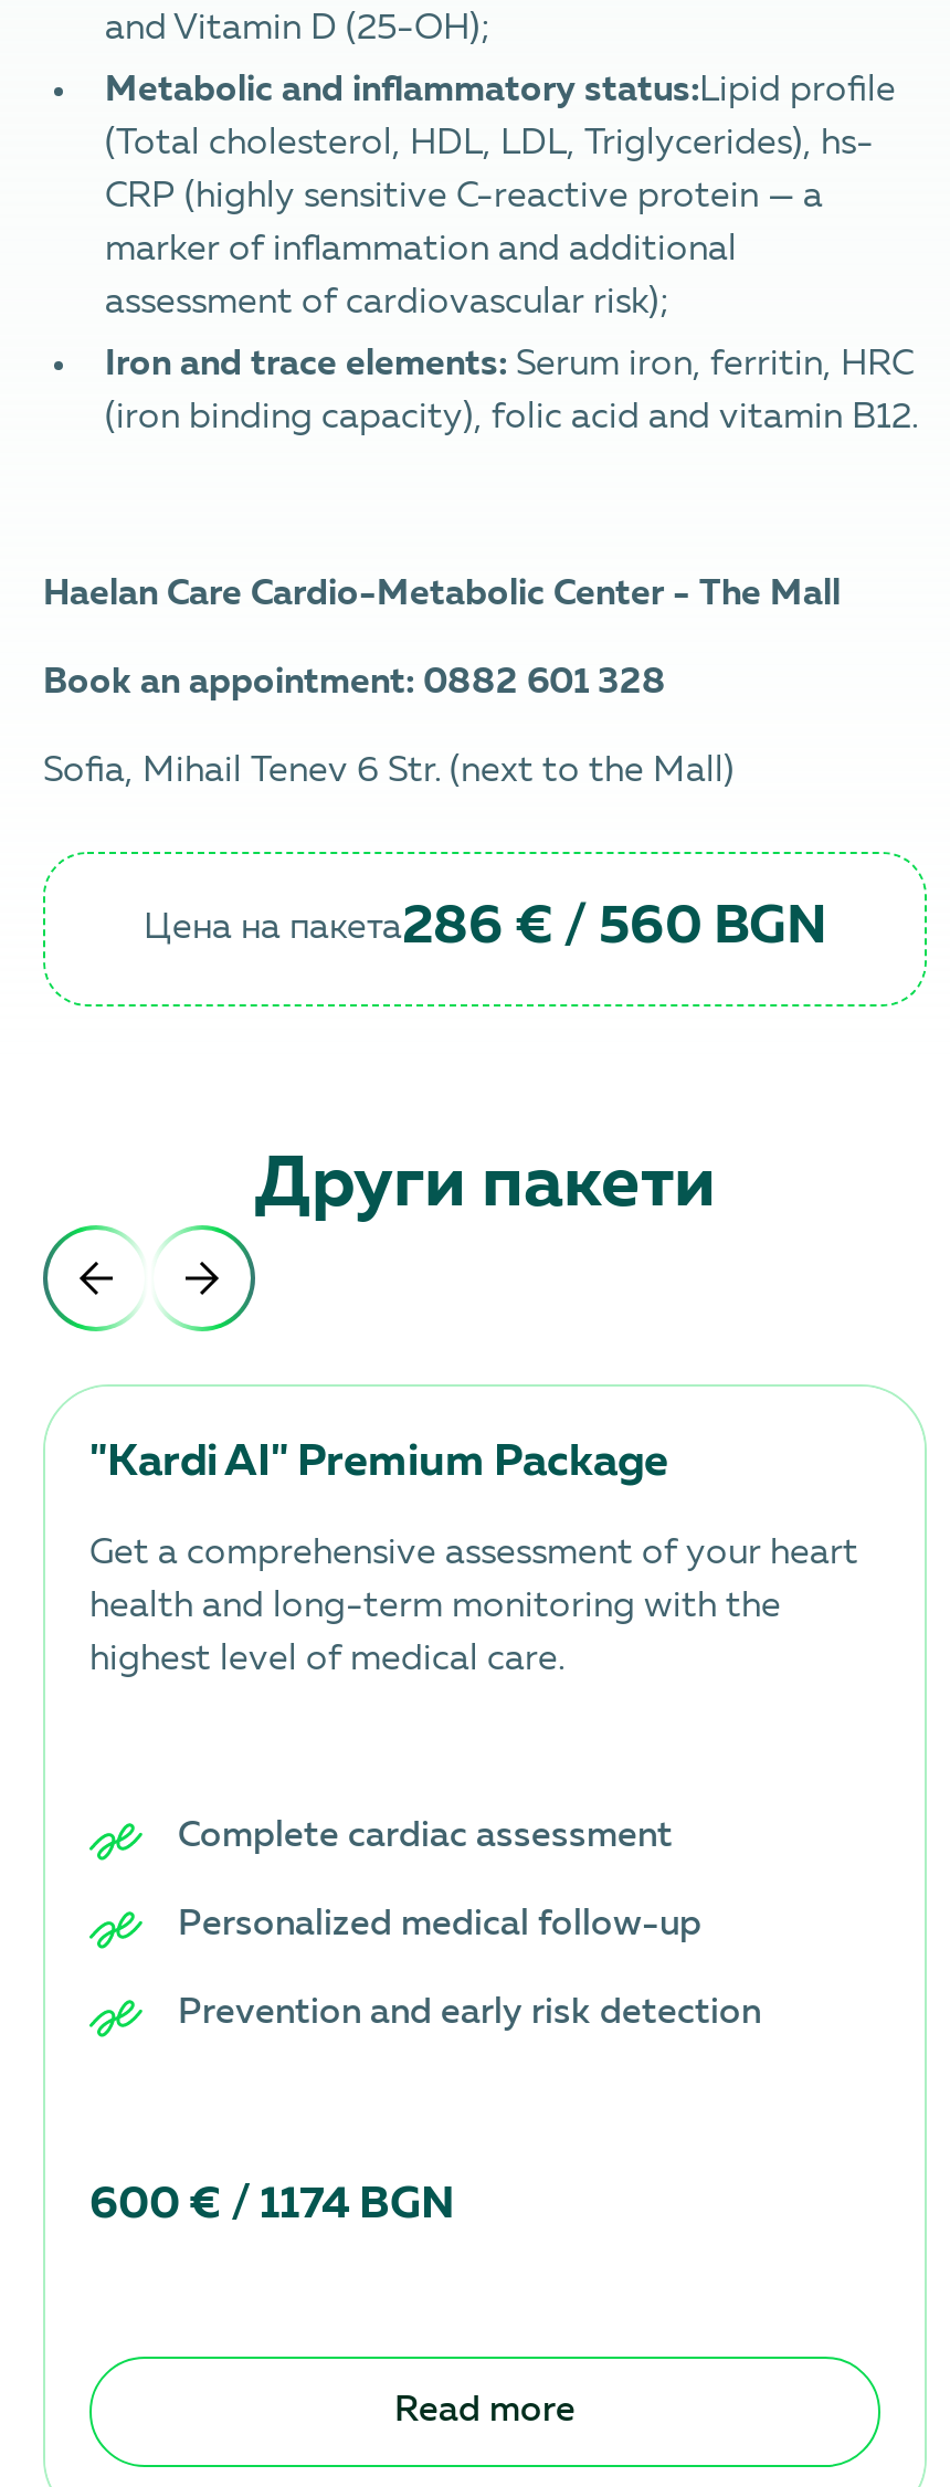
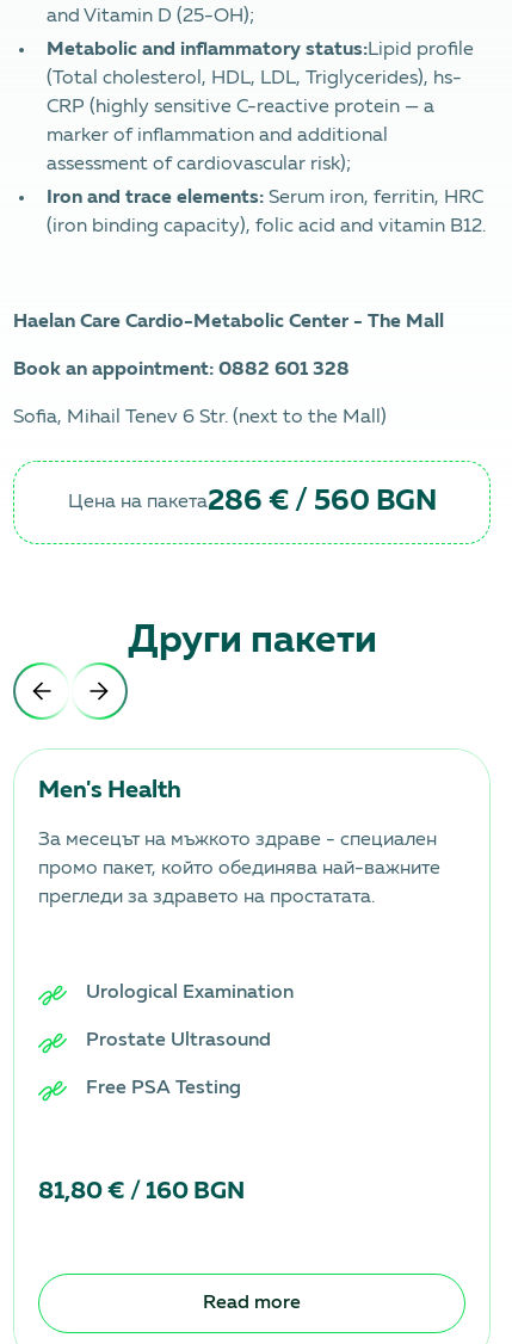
[89,1441,668,1485] "Kardi AI" Premium Package -> [38,779,181,803] Men's Health
[89,1536,858,1571] Get a comprehensive assessment of your heart -> [38,830,437,849] За месецът на мъжкото здраве - специален
[89,1589,781,1624] health and long-term monitoring with the -> [38,859,440,878] промо пакет, който обединява най-важните
[89,1642,564,1677] highest level of medical care. -> [38,887,375,907] прегледи за здравето на простатата.
[178,1820,673,1855] Complete cardiac assessment -> [86,984,294,1003] Urological Examination
[178,1909,701,1944] Personalized medical follow-up -> [86,1032,271,1051] Prostate Ultrasound
[178,1997,761,2032] Prevention and early risk detection -> [86,1079,241,1098] Free PSA Testing
[89,2184,454,2228] 600 € / 1174 BGN -> [38,1180,245,1204] 81,80 € / 160 BGN

